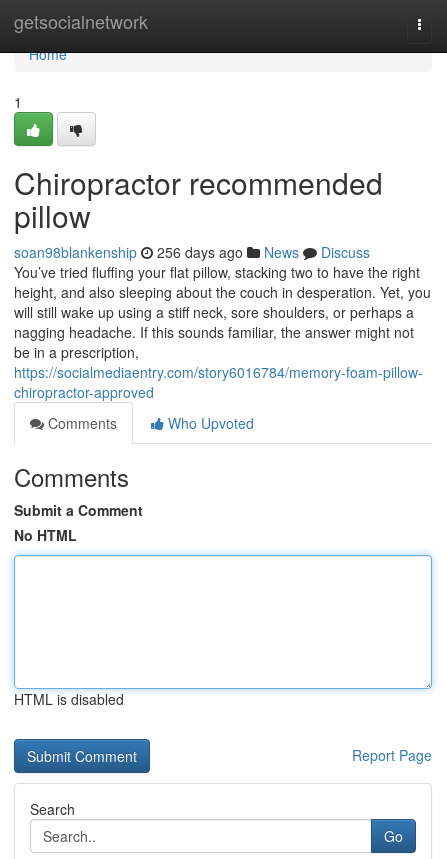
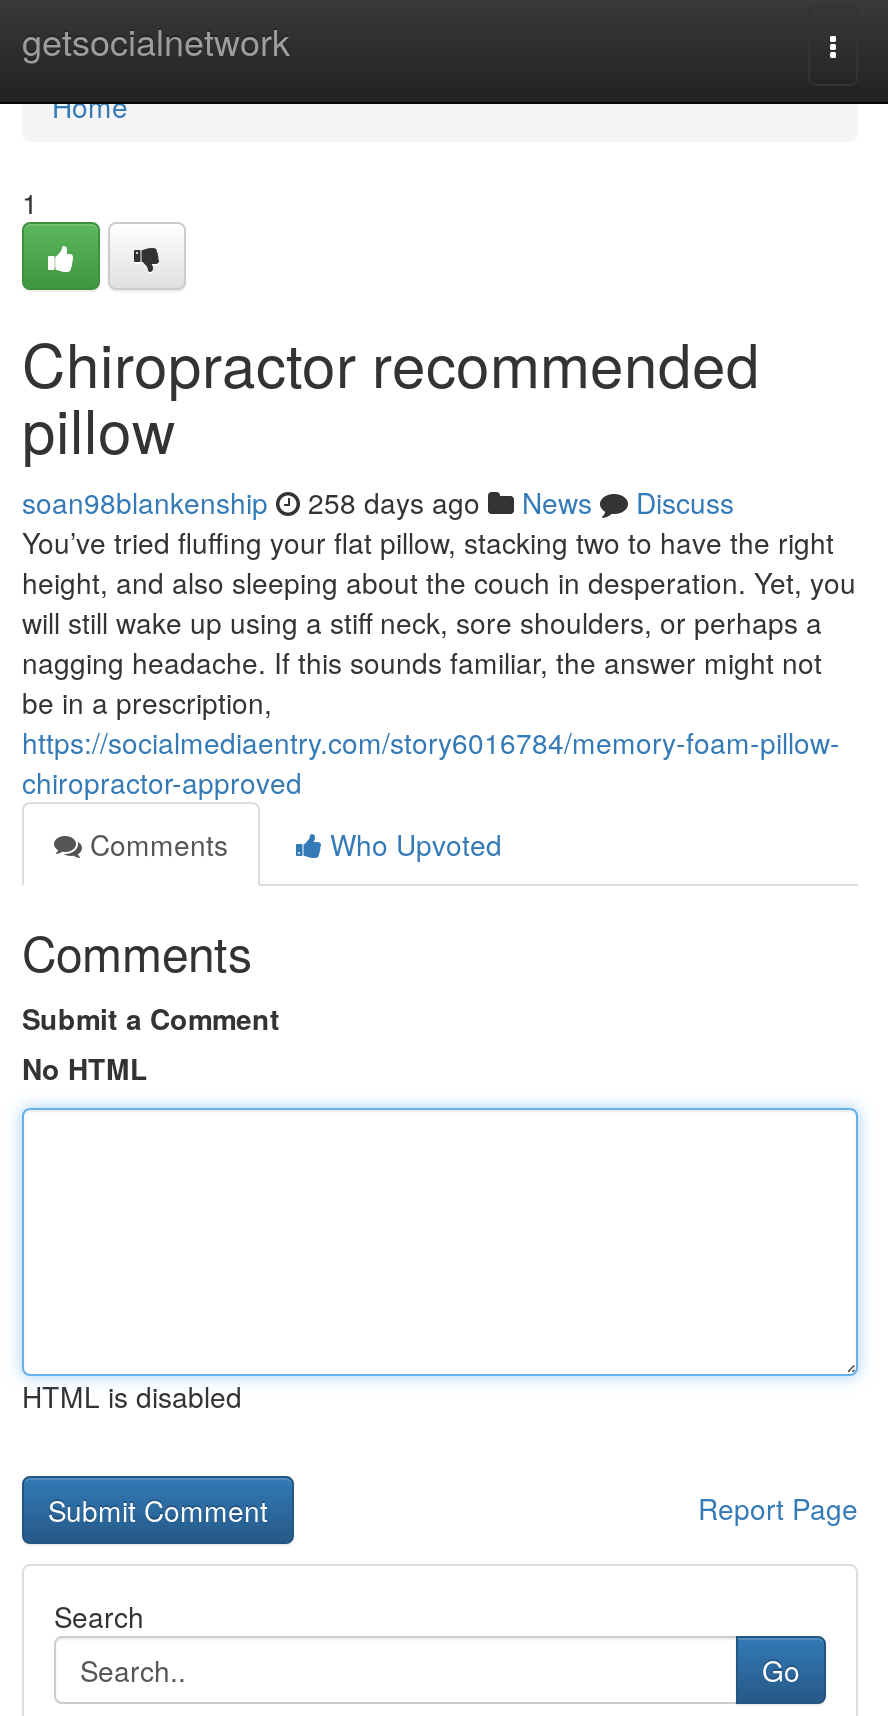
[14,242,370,262] soan98blankenship 256 days ago News Discuss -> [22,482,734,522] soan98blankenship 258 days ago News Discuss

